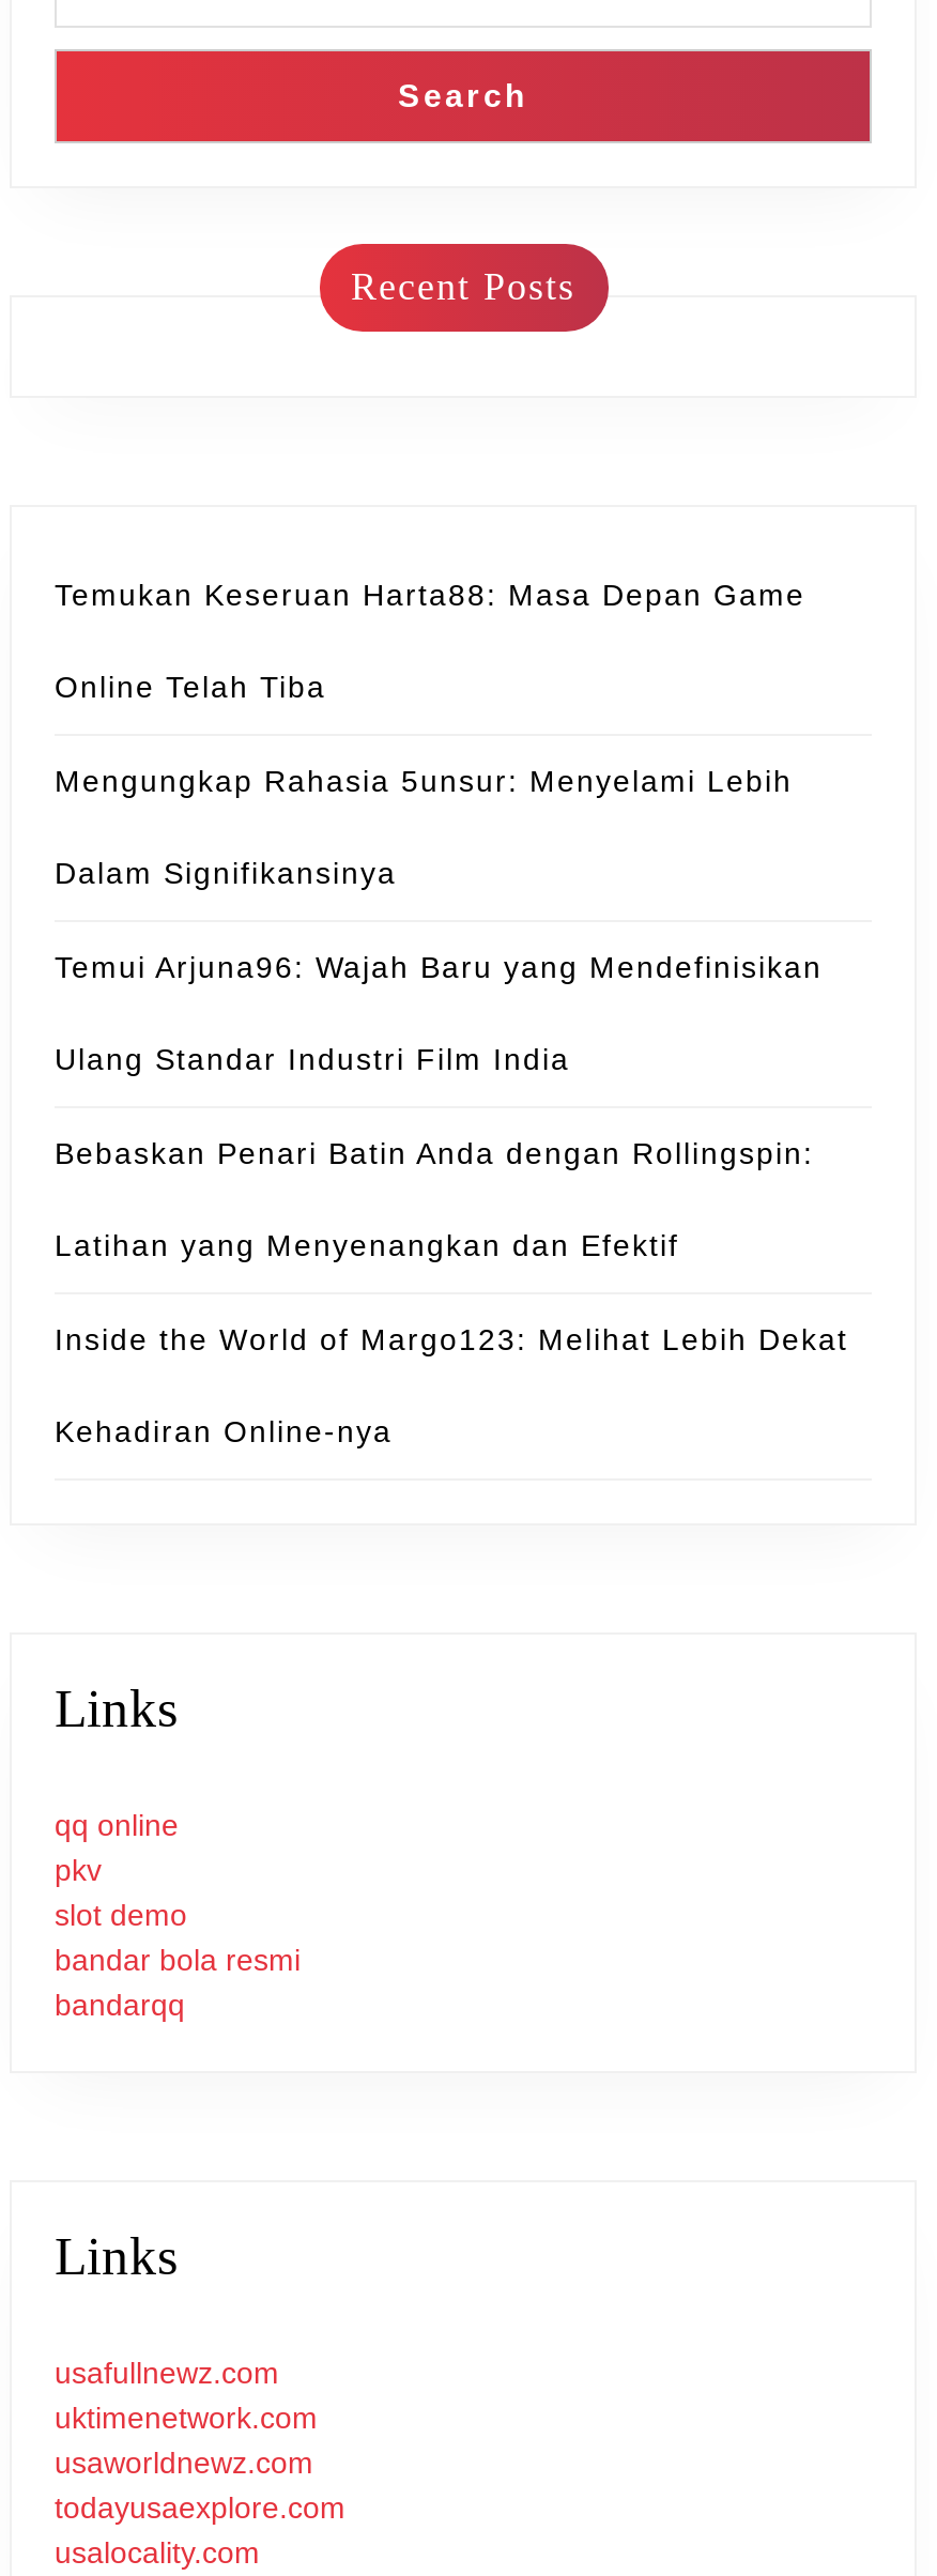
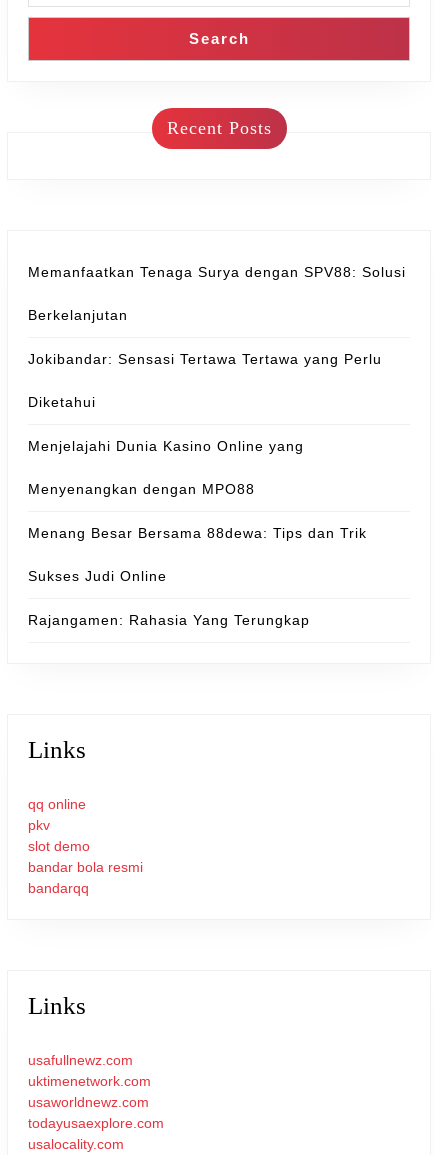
[55,577,848,1448] Temukan Keseruan Harta88: Masa Depan Game | Online Telah Tiba | Mengungkap Rahasia 5unsur: Menyelami Lebih | Dalam Signifikansinya | Temui Arjuna96: Wajah Baru yang Mendefinisikan | Ulang Standar Industri Film India | Bebaskan Penari Batin Anda dengan Rollingspin: | Latihan yang Menyenangkan dan Efektif | Inside the World of Margo123: Melihat Lebih Dekat | Kehadiran Online-nya -> [28,264,406,628] Memanfaatkan Tenaga Surya dengan SPV88: Solusi | Berkelanjutan | Jokibandar: Sensasi Tertawa Tertawa yang Perlu | Diketahui | Menjelajahi Dunia Kasino Online yang | Menyenangkan dengan MPO88 | Menang Besar Bersama 88dewa: Tips dan Trik | Sukses Judi Online | Rajangamen: Rahasia Yang Terungkap

